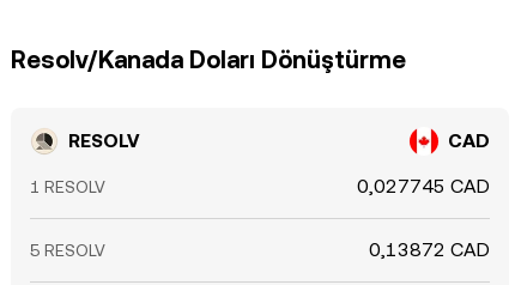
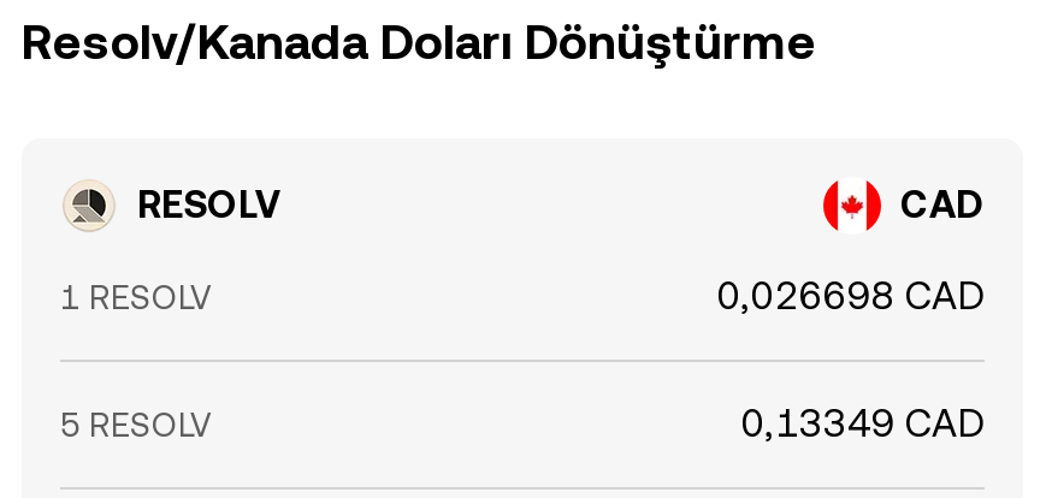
[357,175,490,198] 0,027745 CAD -> [717,273,985,319] 0,026698 CAD
[369,238,490,261] 0,13872 CAD -> [741,401,985,446] 0,13349 CAD

